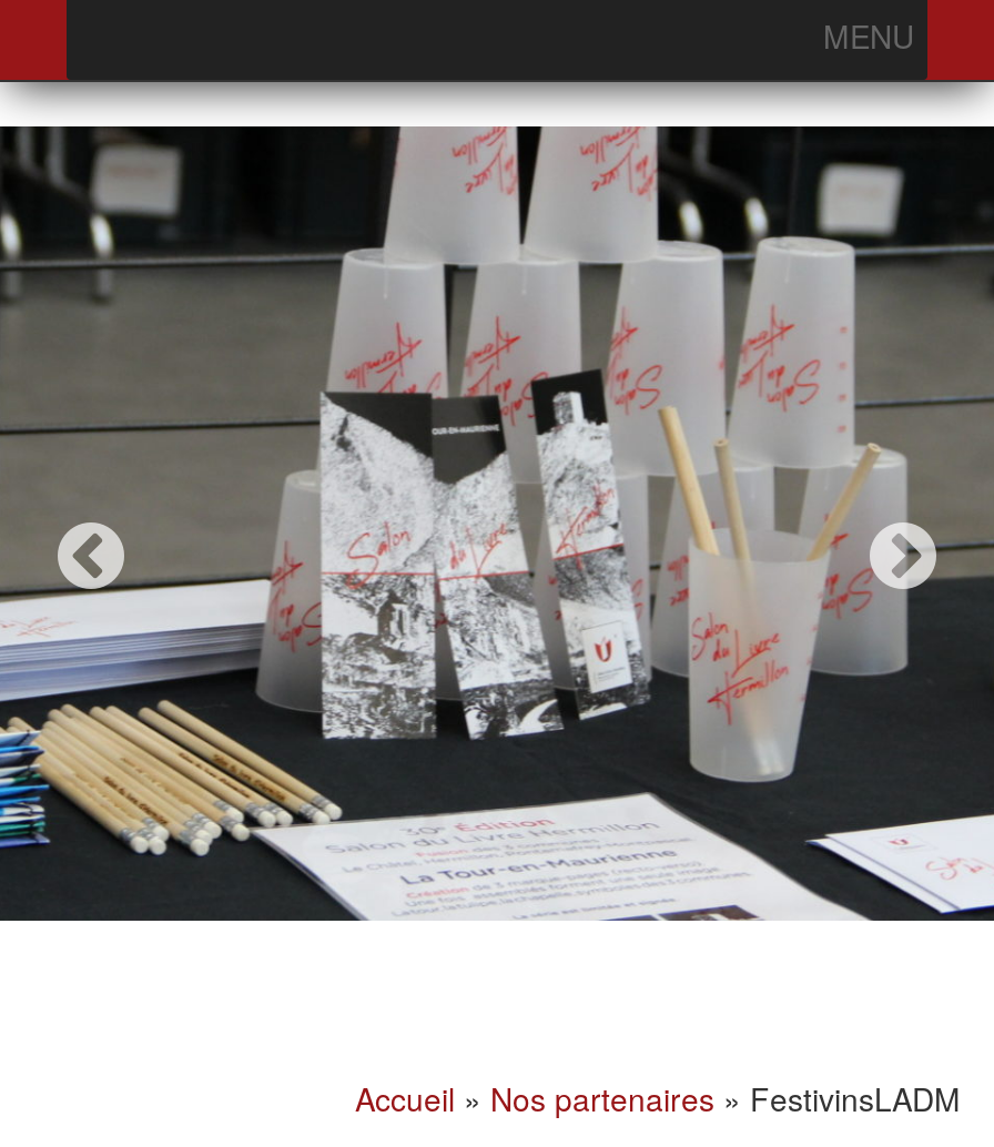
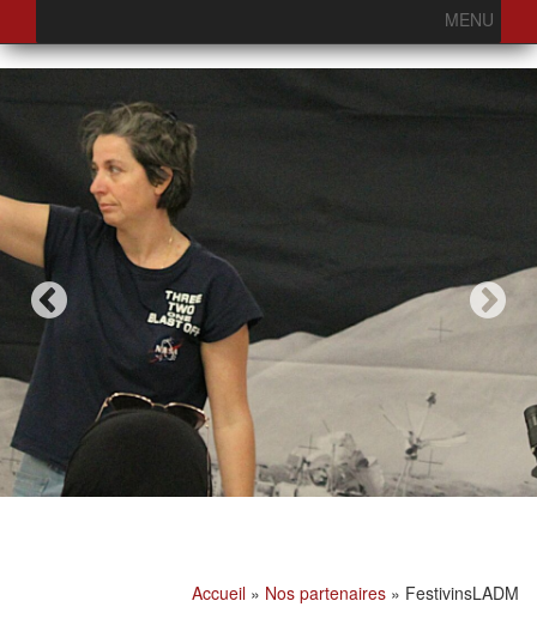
[7,126,987,923] [image] -> [4,68,533,498] [image]

